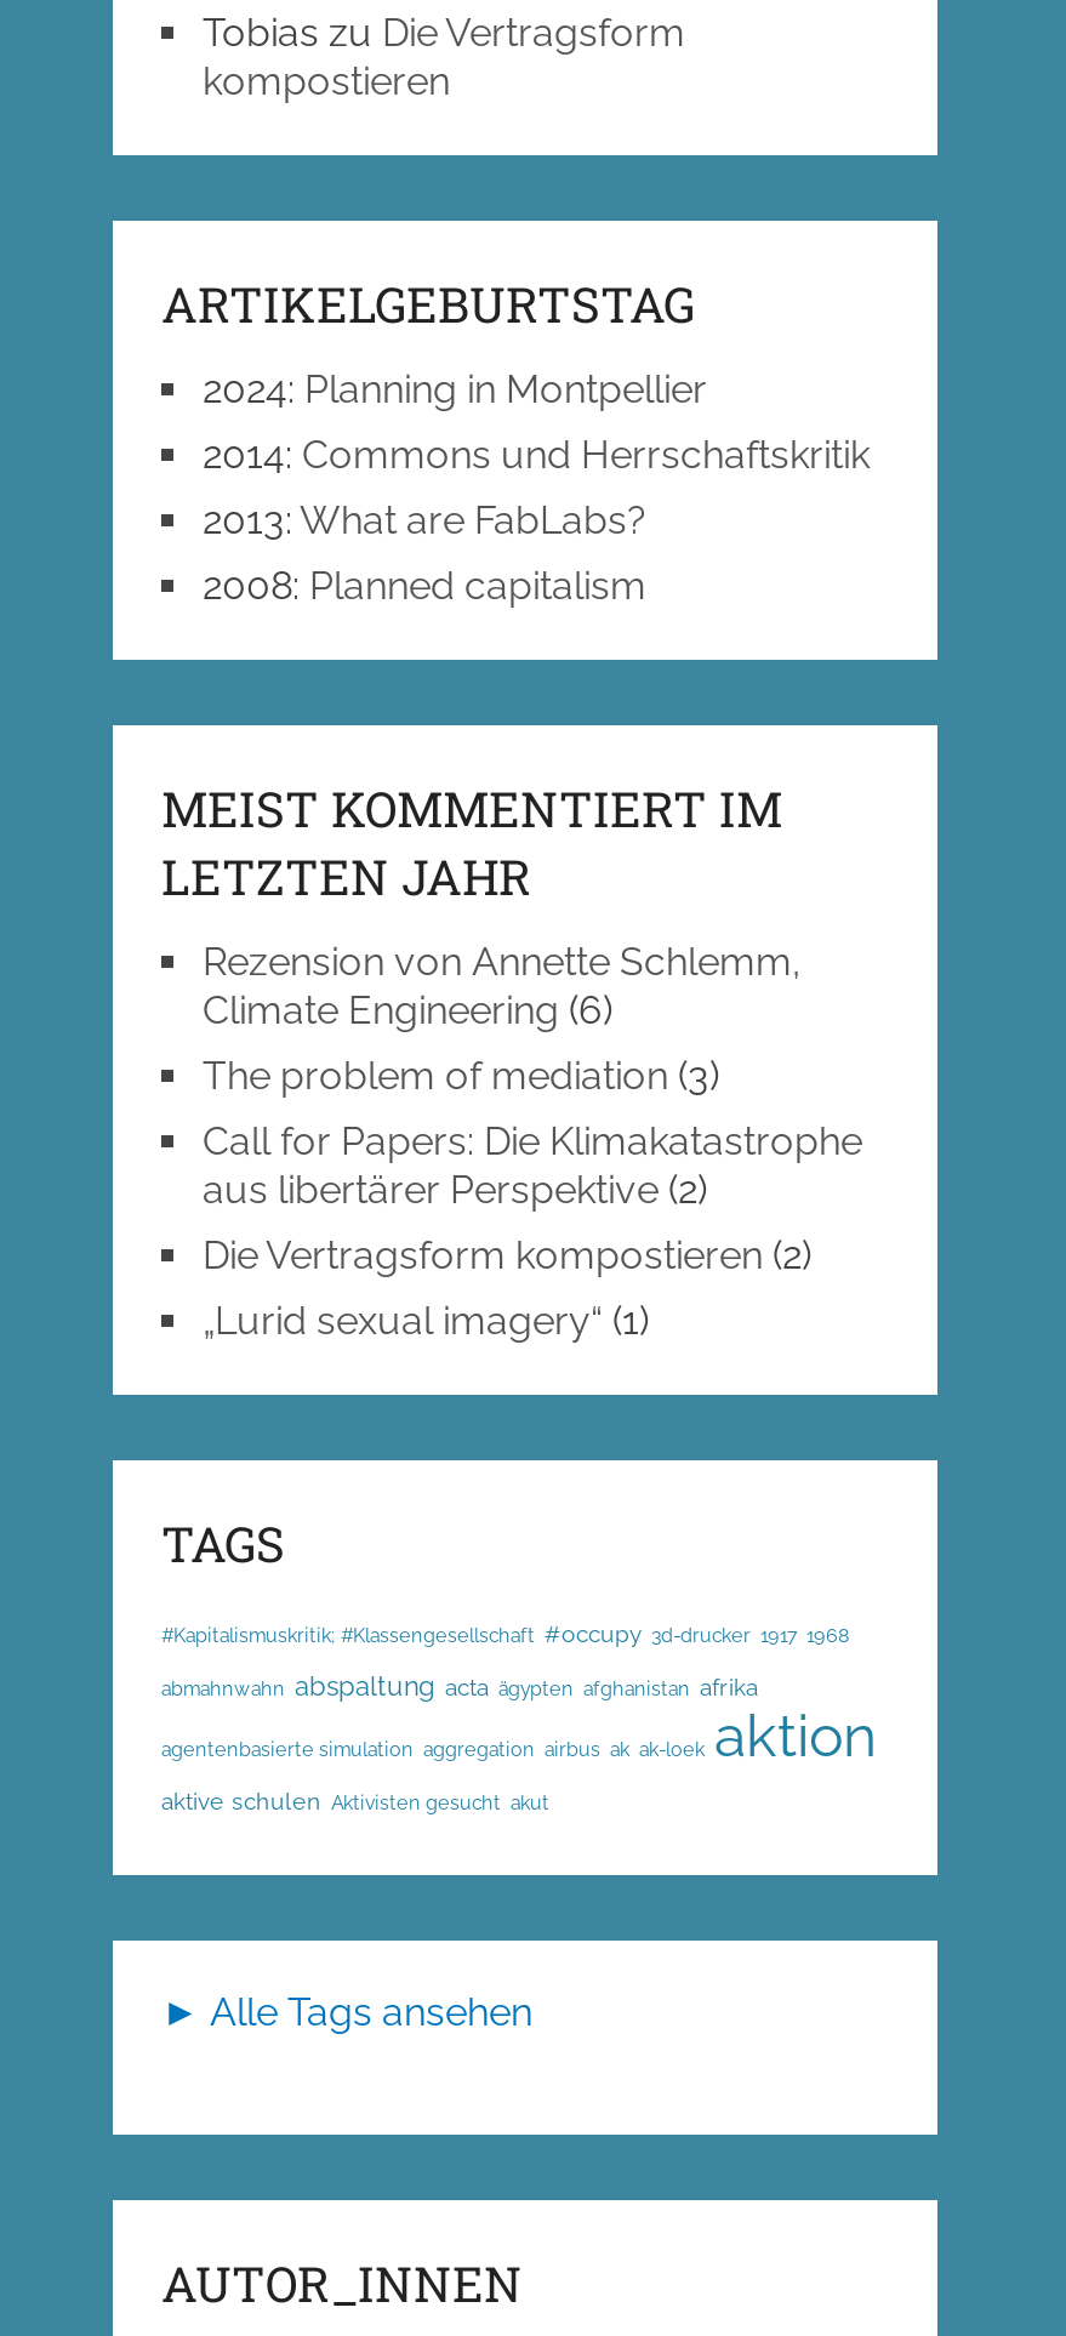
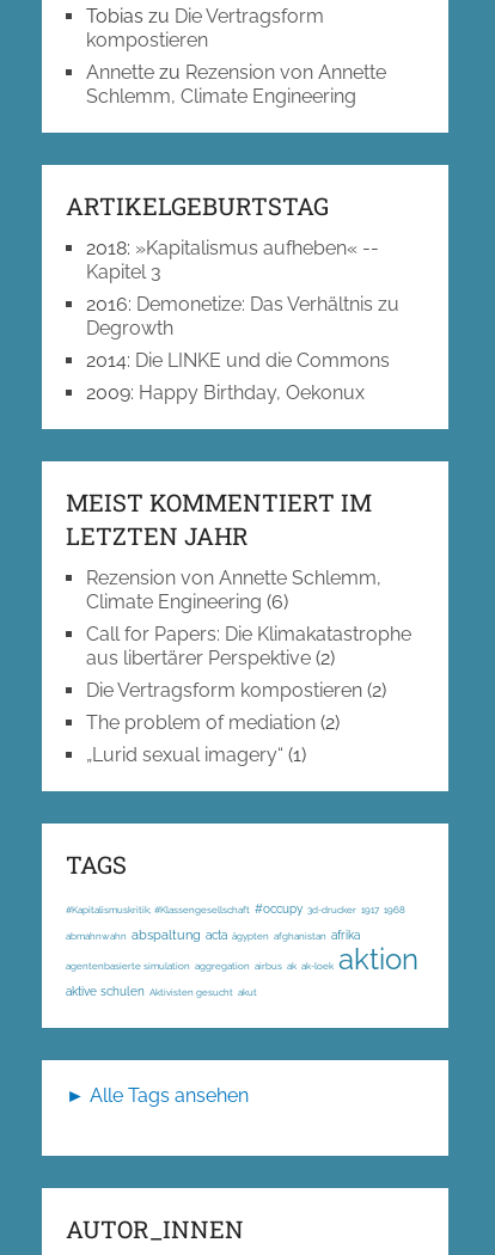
none -> [86,61,386,108] Annette zu Rezension von Annette | Schlemm, Climate Engineering
[203,367,870,610] 2024: Planning in Montpellier | 2014: Commons und Herrschaftskritik | 2013: What are FabLabs? | 2008: Planned capitalism -> [86,237,399,404] 2018:»Kapitalismus aufheben« -- | Kapitel 3 | 2016: Demonetize: Das Verhältnis zu | Degrowth | 2014: Die LINKE und die Commons | 2009: Happy Birthday, Oekonux
[203,1054,719,1100] The problem of mediation (3) -> none
none -> [86,712,340,734] The problem of mediation (2)

